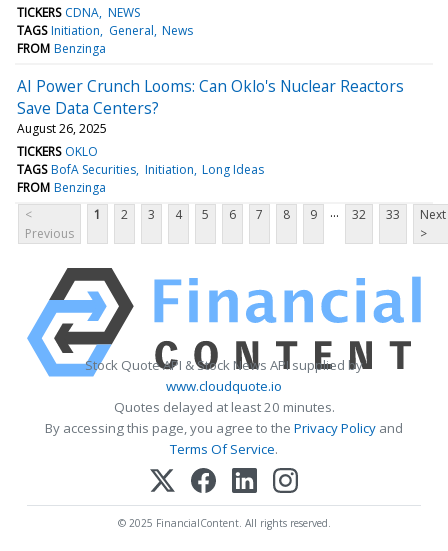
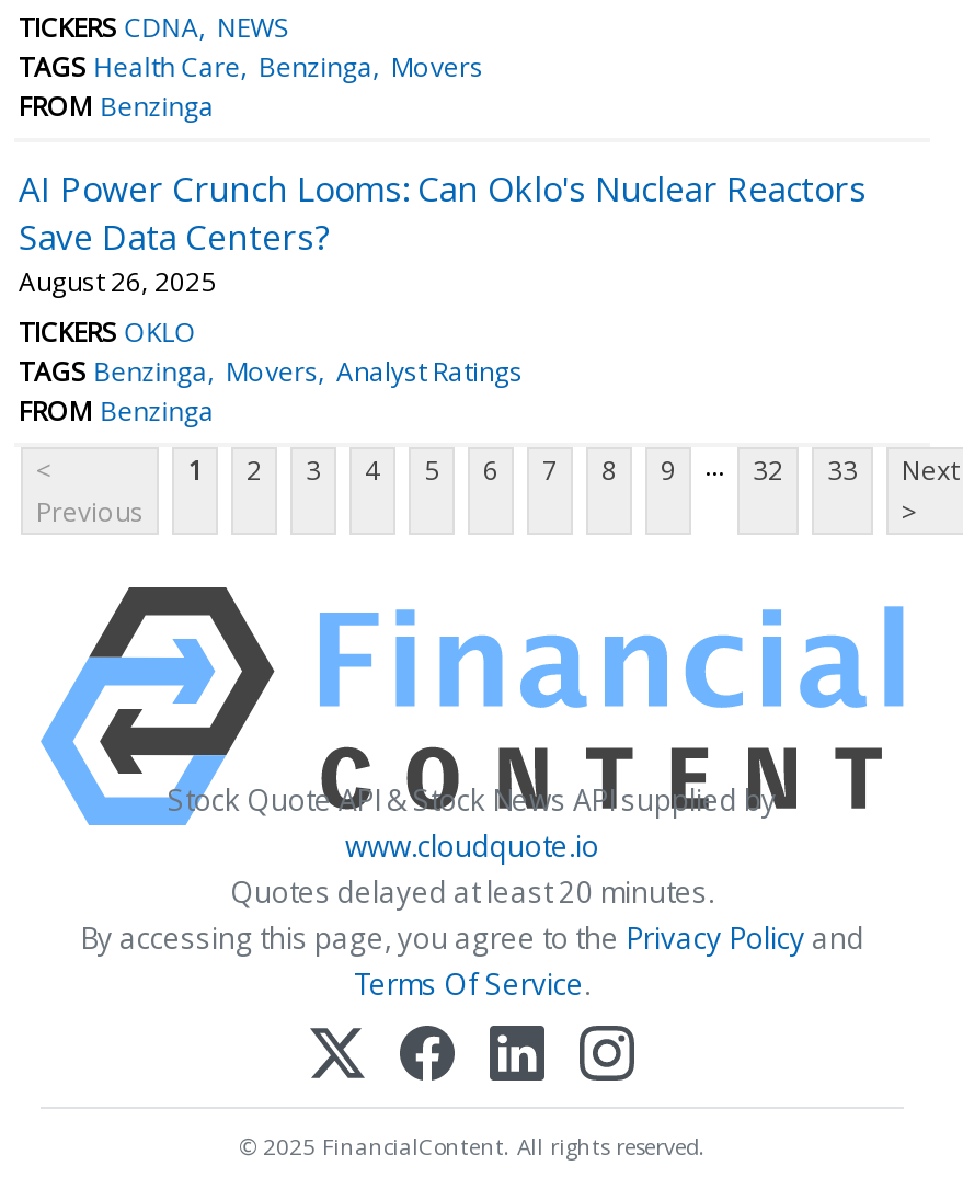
[17,22,193,39] TAGS Initiation General News -> [19,48,483,85] TAGS Health Care Benzinga Movers
[17,161,264,178] TAGS BofA Securities Initiation Long Ideas -> [19,352,522,390] TAGS Benzinga Movers Analyst Ratings

